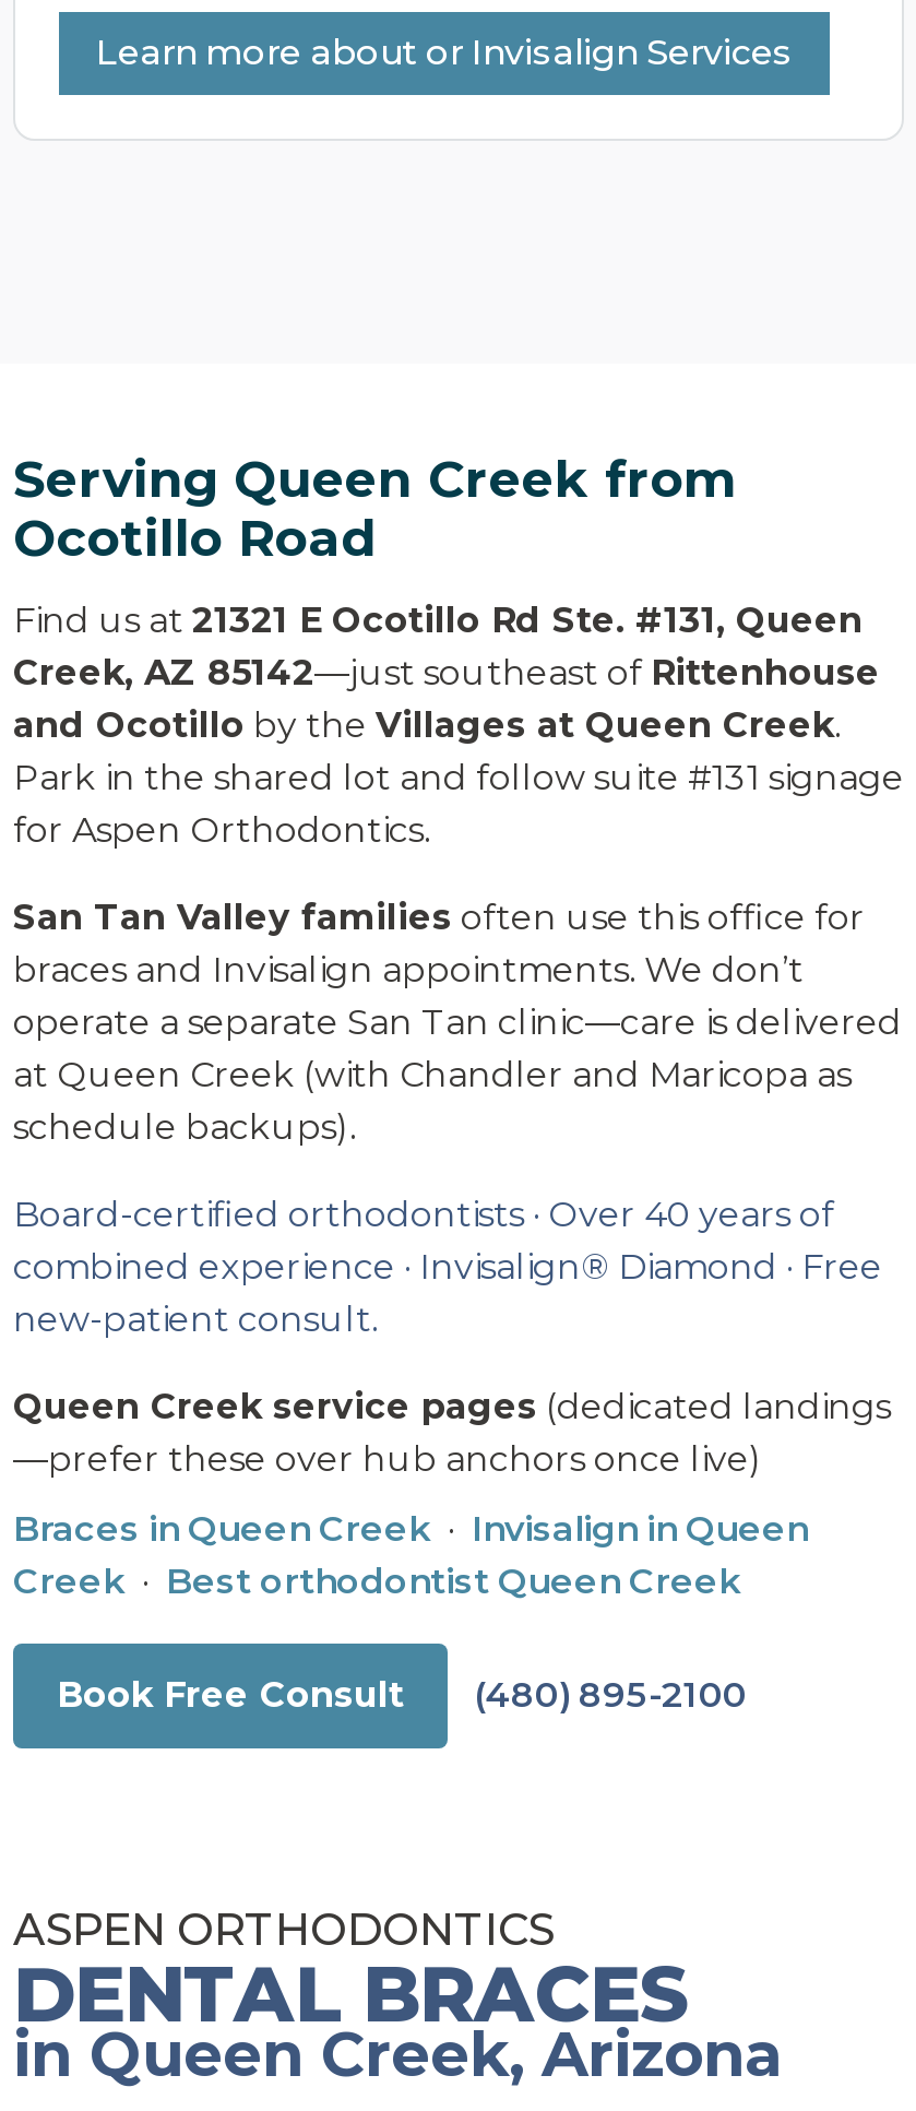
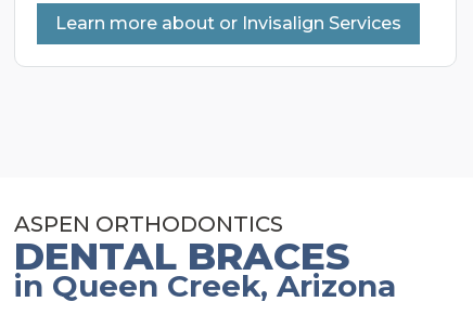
[13,448,904,1715] Serving Queen Creek from | Ocotillo Road | Find us at 21321 E Ocotillo Rd Ste. #131, Queen | Creek, AZ 85142—just southeast of Rittenhouse | and Ocotillo by the Villages at Queen Creek. | Park in the shared lot and follow suite #131 signage | for Aspen Orthodontics. | San Tan Valley families often use this office for | braces and Invisalign appointments. We don’t | operate a separate San Tan clinic—care is delivered | at Queen Creek (with Chandler and Maricopa as | schedule backups). | Board-certified orthodontists · Over 40 years of | combined experience · Invisalign® Diamond · Free | new-patient consult. | Queen Creek service pages (dedicated landings | —prefer these over hub anchors once live) | Braces in Queen Creek · Invisalign in Queen | Creek · Best orthodontist Queen Creek | Book Free Consult | (480) 895-2100 -> none

